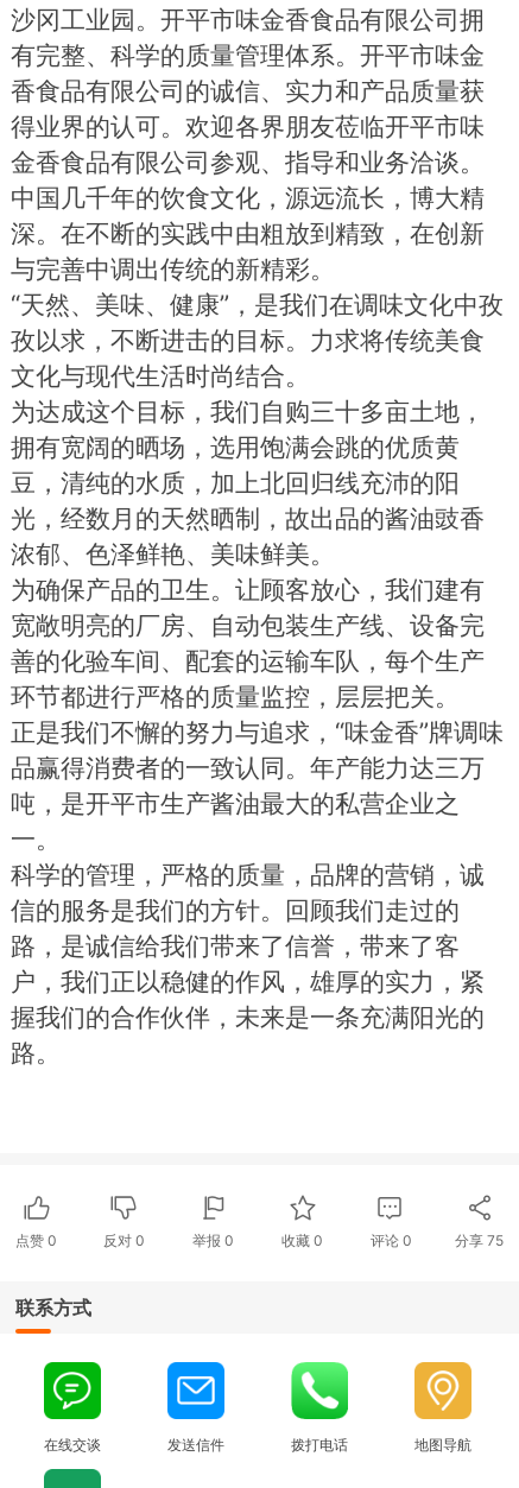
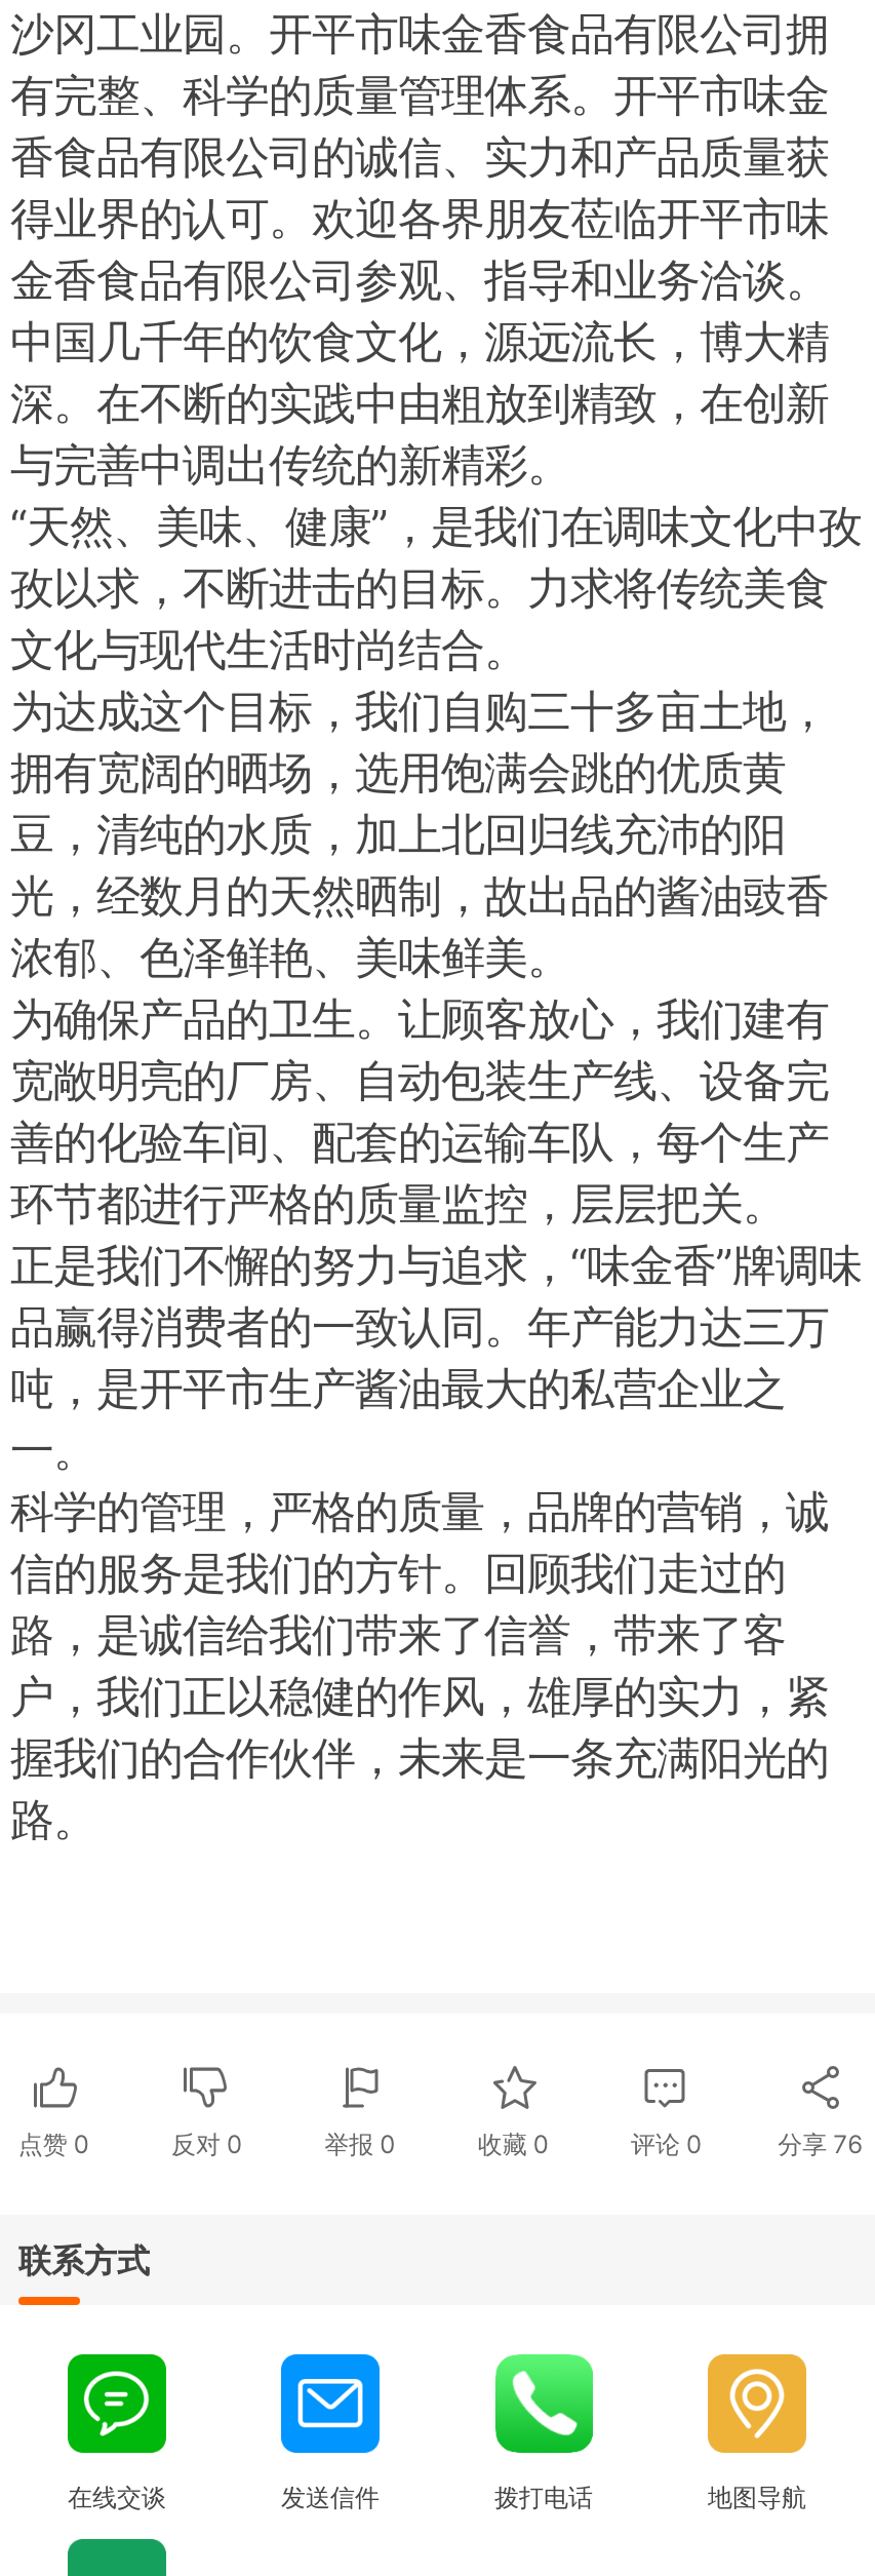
[455,1232,504,1249] 分享75 -> [778,2129,862,2160] 分享76

